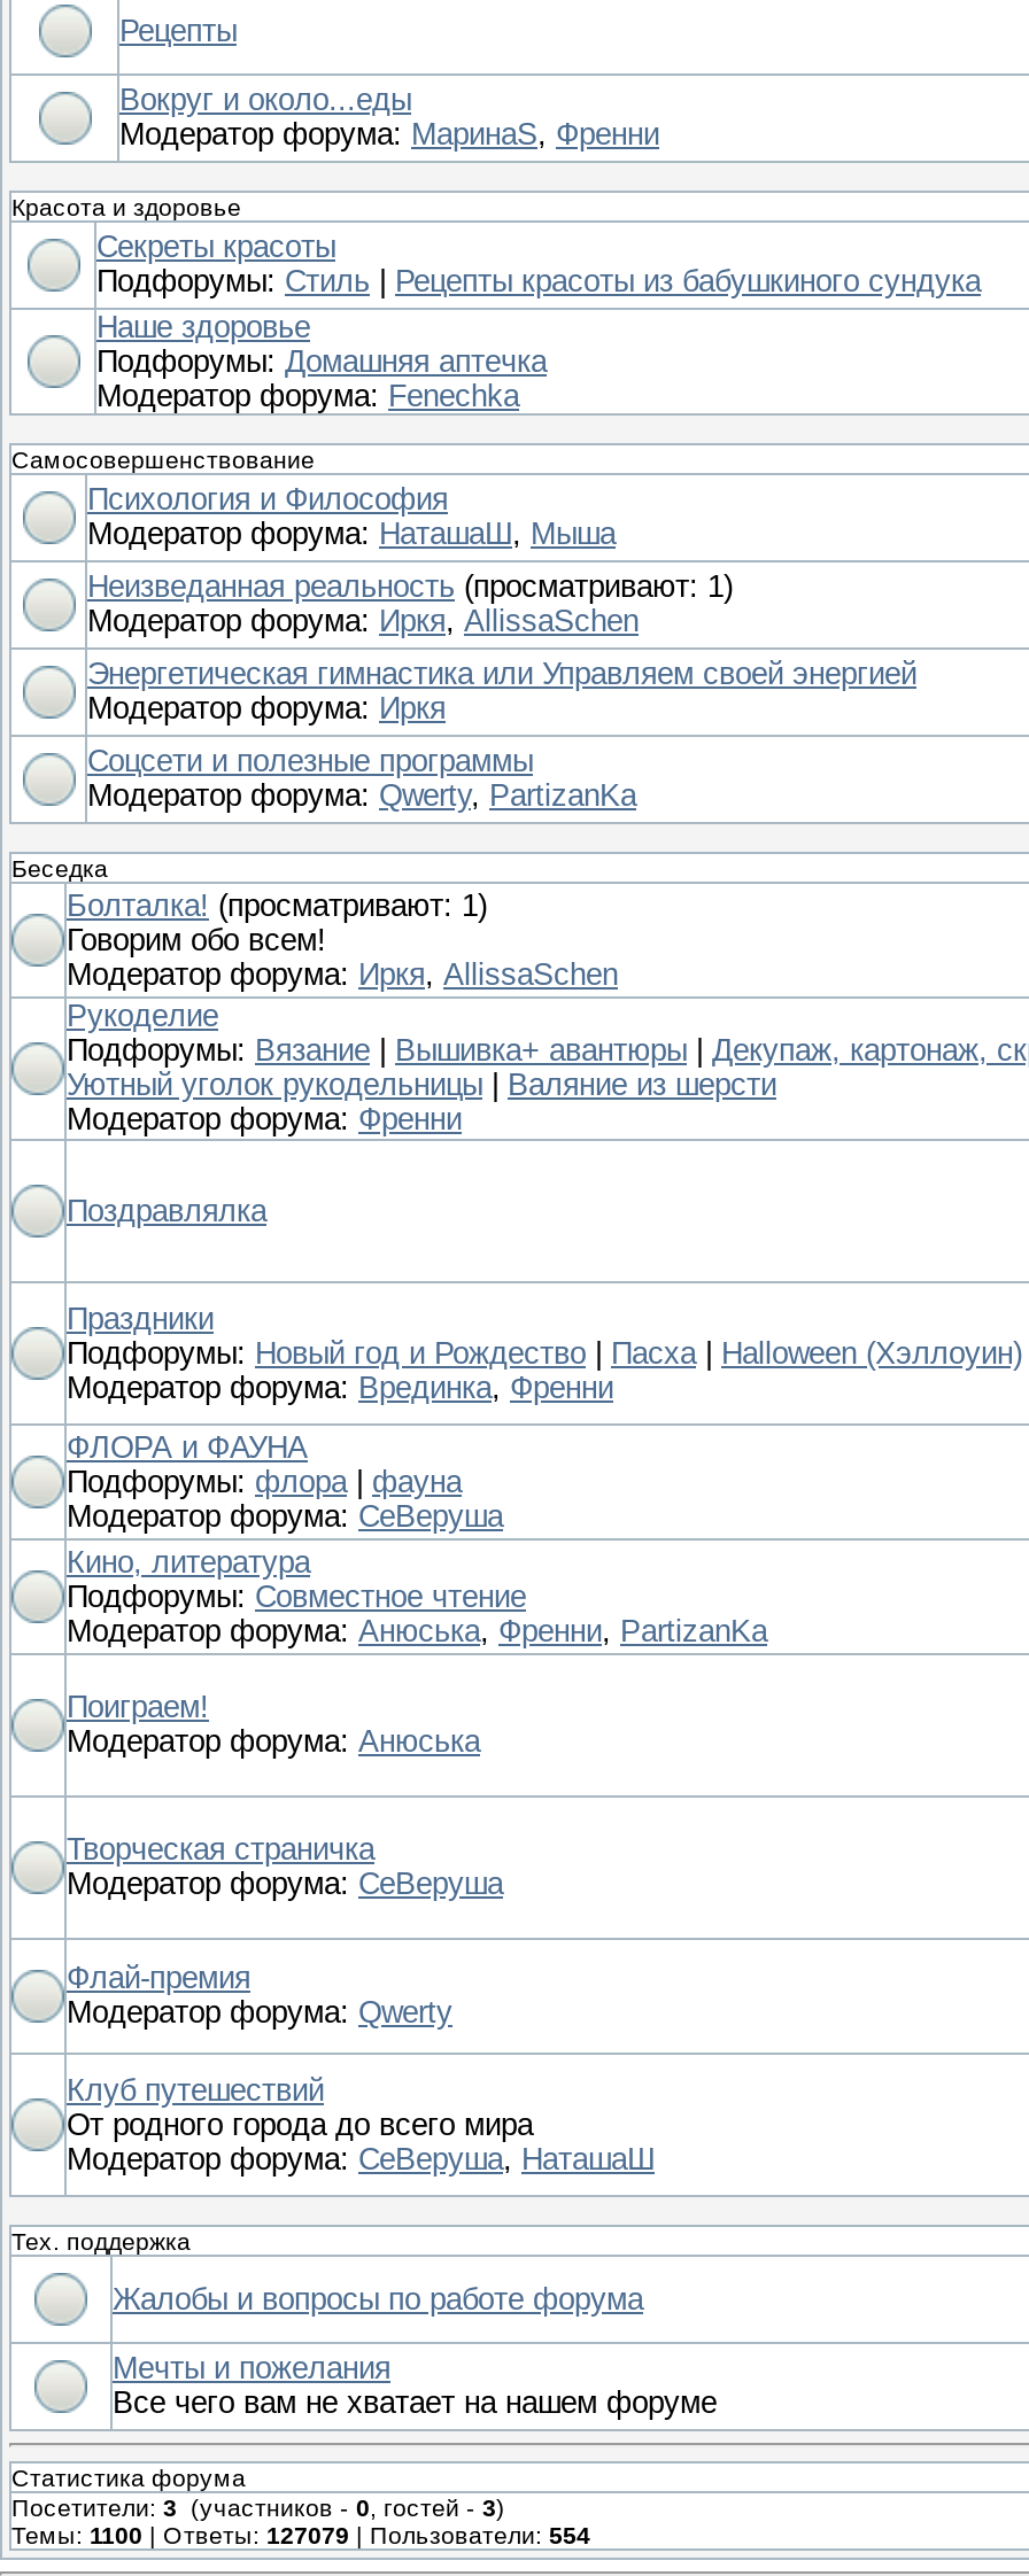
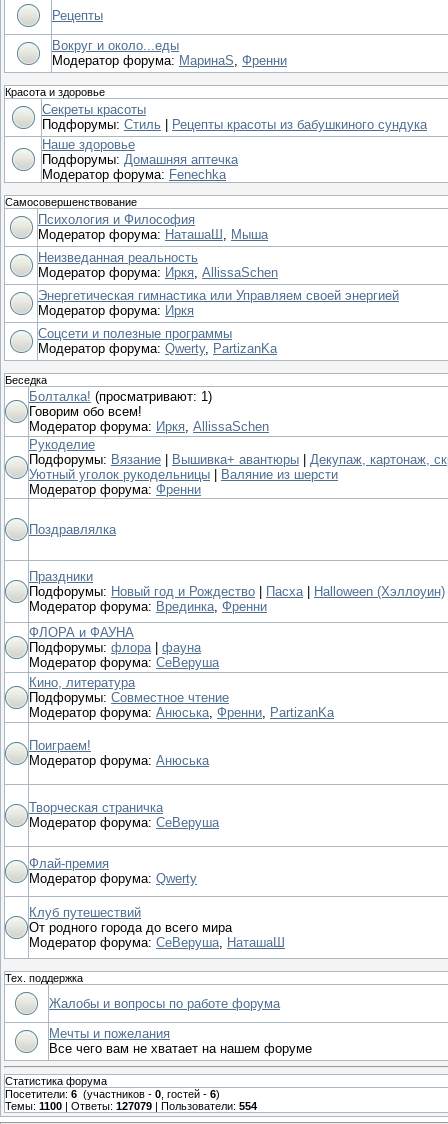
[87,569,733,604] Неизведанная реальность (просматривают: 1) -> [38,250,198,265] Неизведанная реальность
[11,2492,505,2520] Посетители: 3 (участников - 0, гостей - 3) -> [5,1088,220,1100] Посетители: 6 (участников - 0, гостей - 6)

